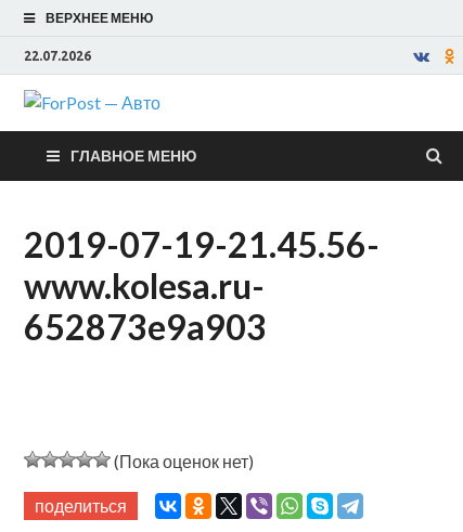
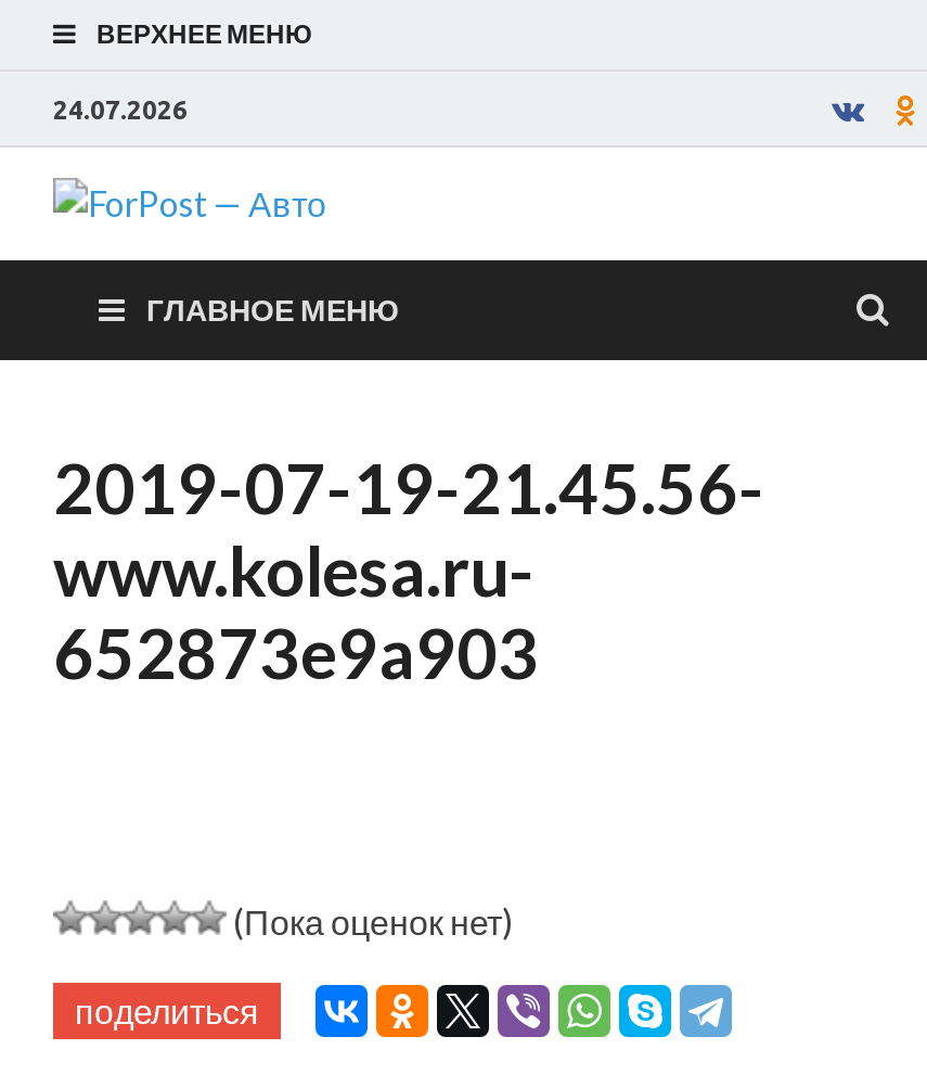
[24,48,91,62] 22.07.2026 -> [53,94,188,123] 24.07.2026

